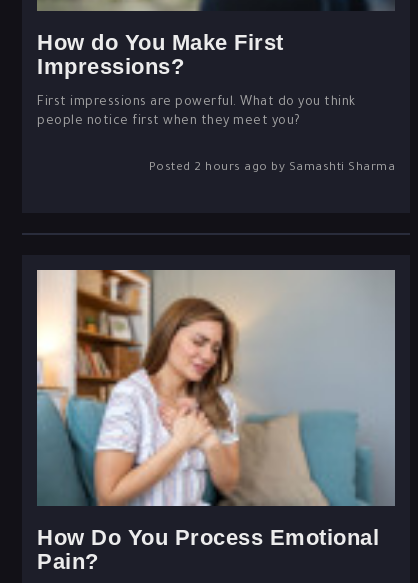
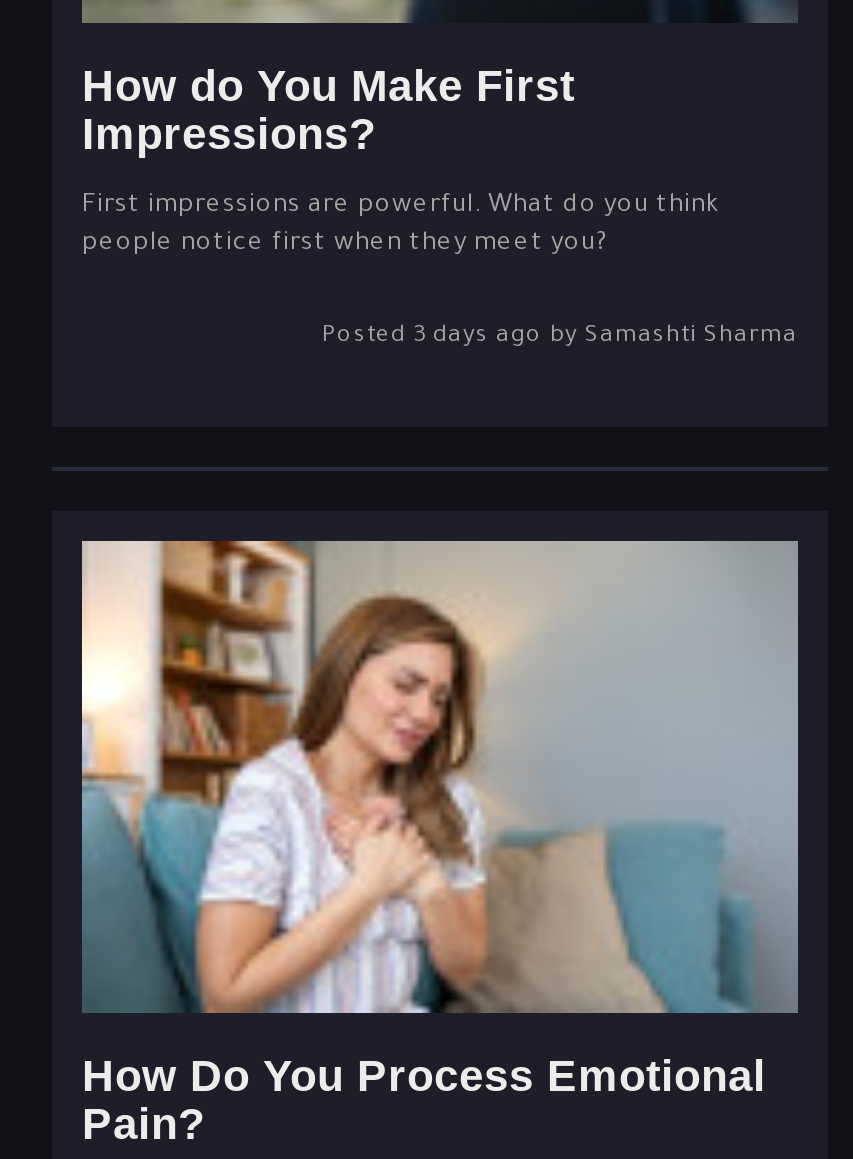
[148,162,395,175] Posted 2 hours ago by Samashti Sharma -> [322,324,798,350] Posted 3 days ago by Samashti Sharma

